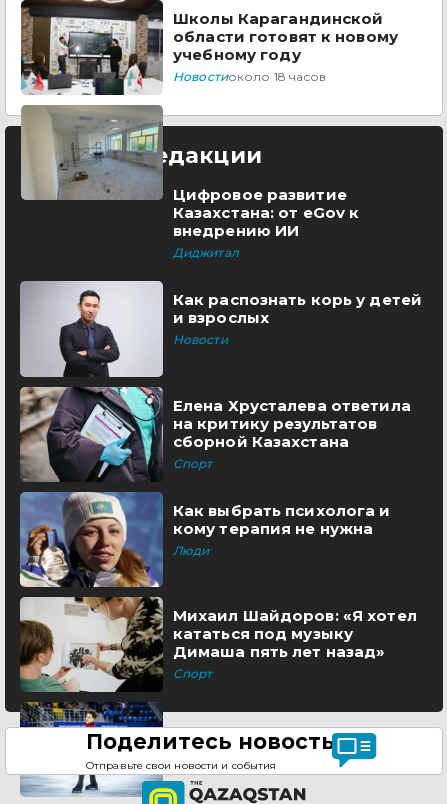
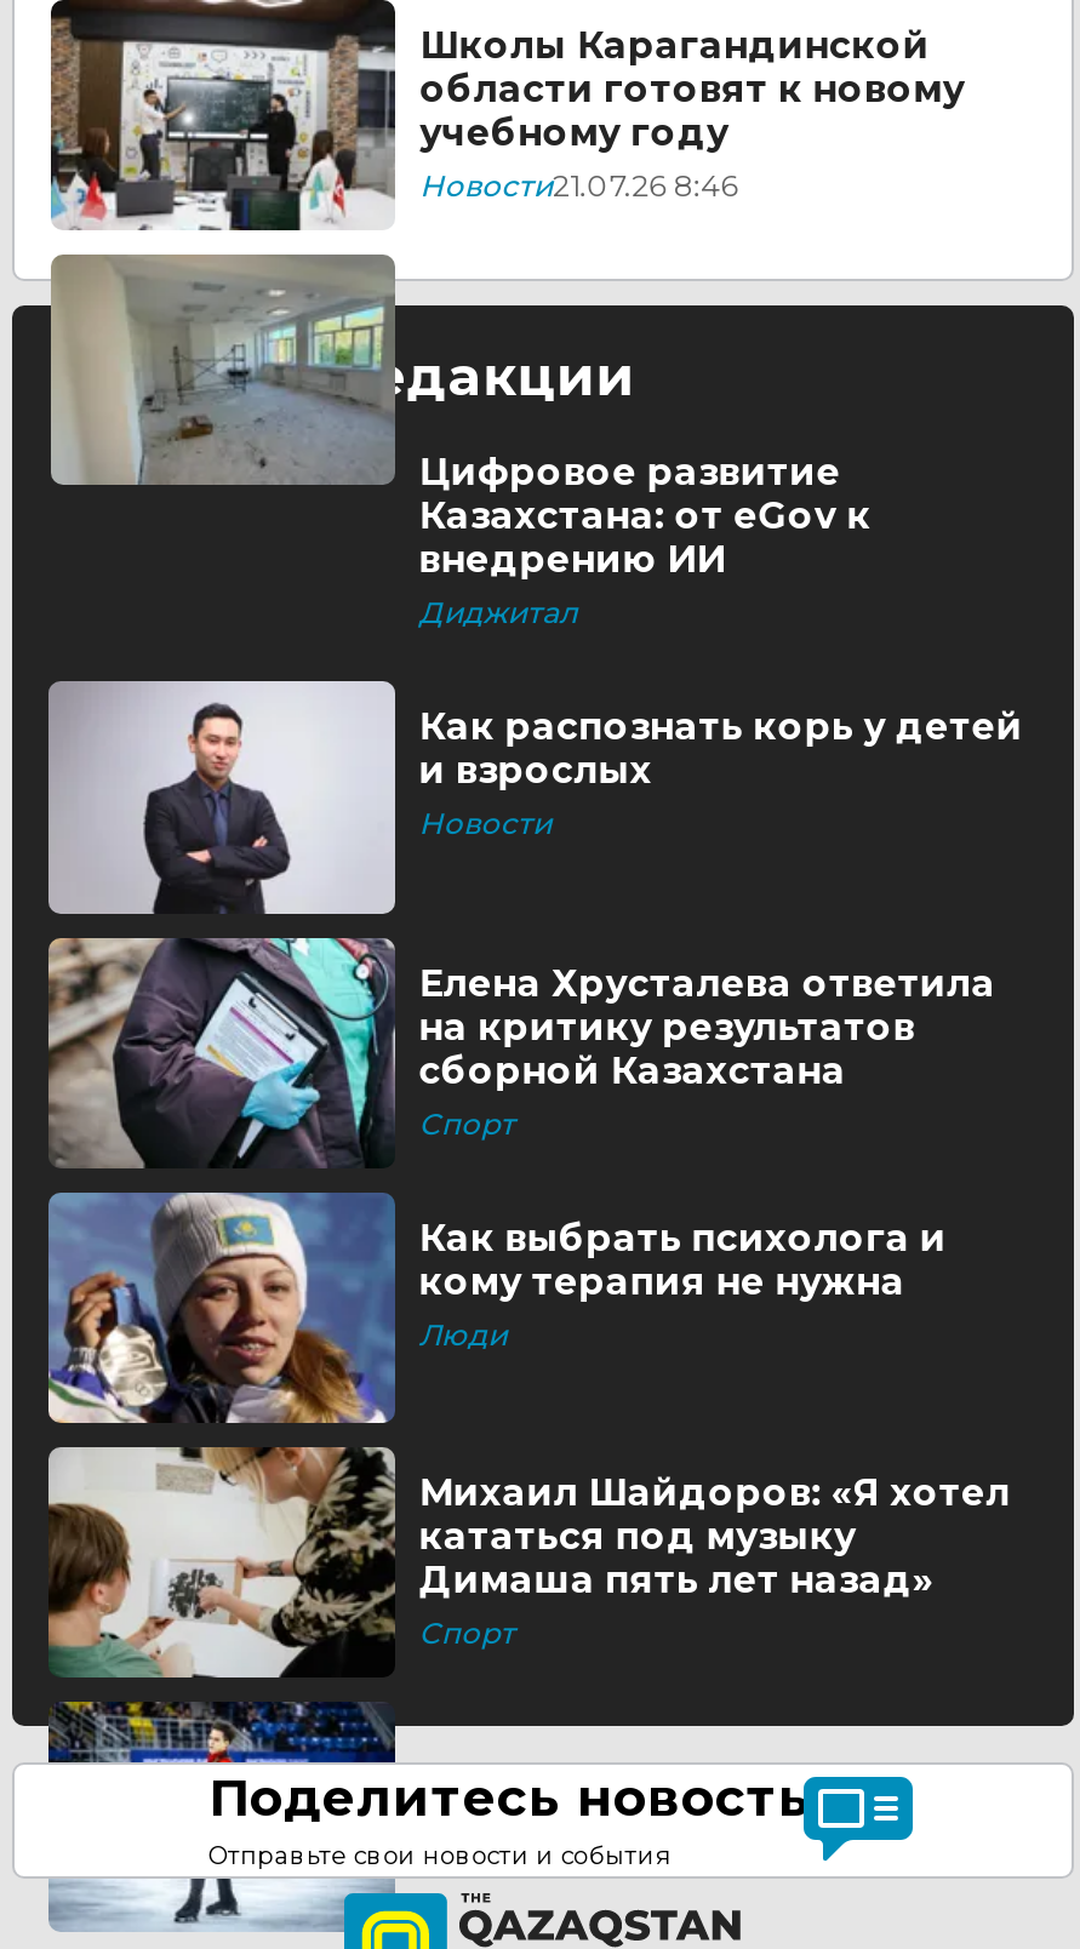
[173,69,327,84] Новостиоколо 18 часов -> [420,168,738,205] Новости21.07.26 8:46

